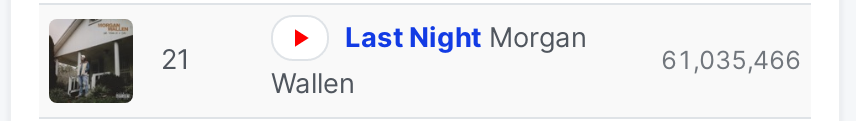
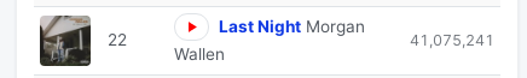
[161,43,189,75] 21 -> [108,30,127,49] 22
[661,45,801,75] 61,035,466 -> [410,31,494,49] 41,075,241

